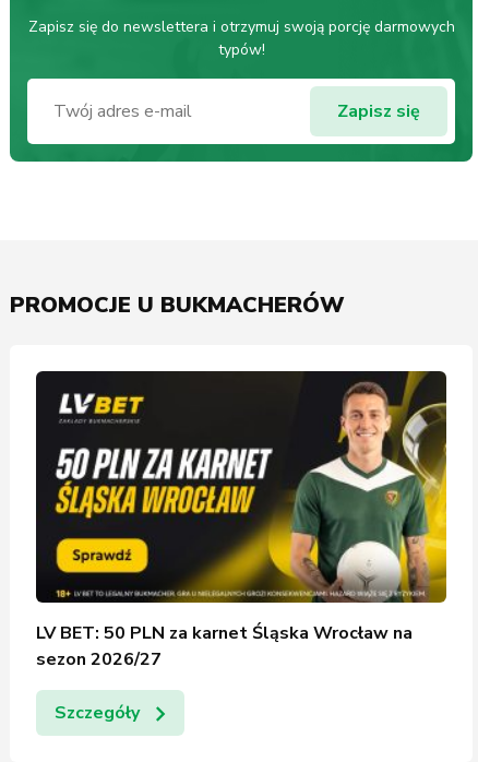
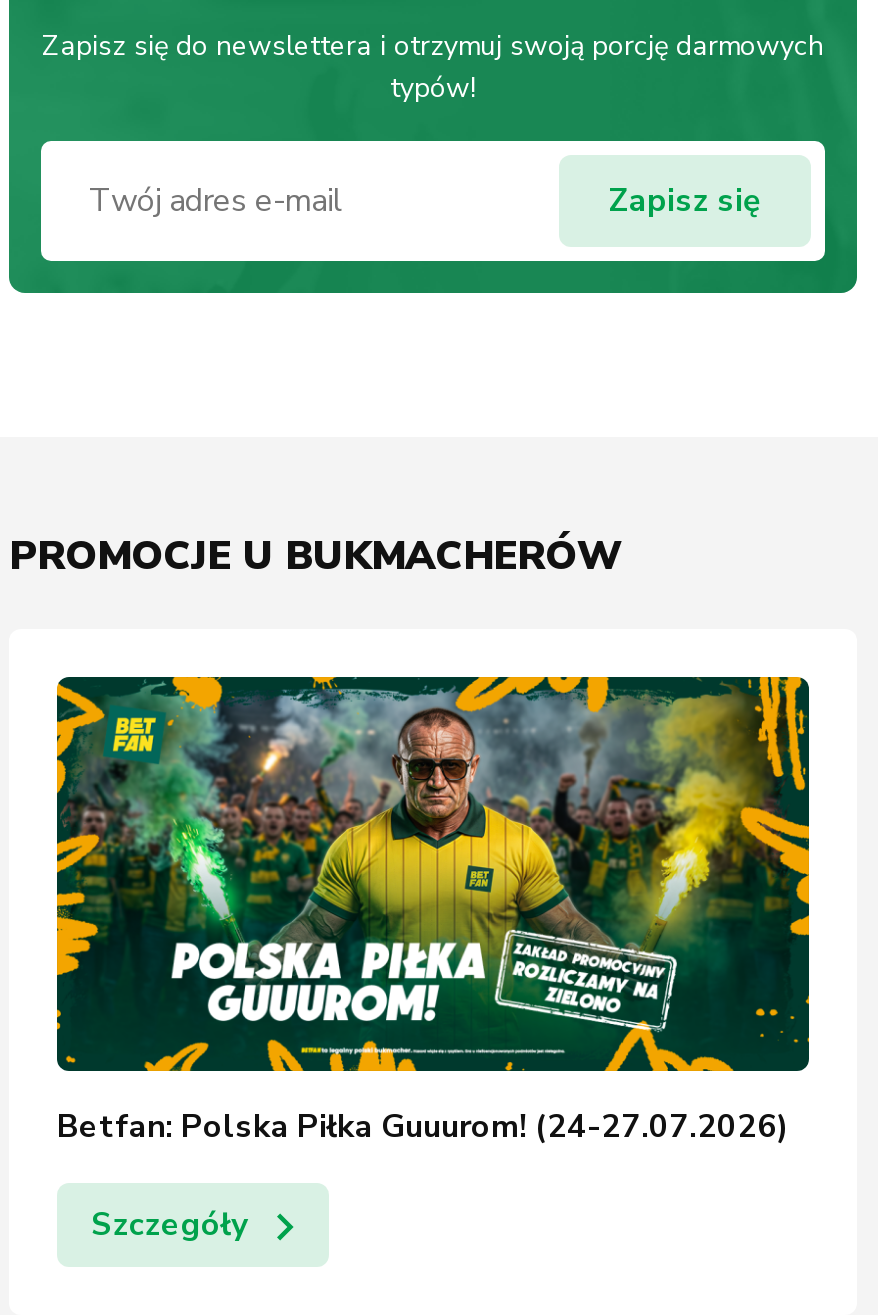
[35,370,447,671] [image] | LV BET: 50 PLN za karnet Śląska Wrocław na | sezon 2026/27 -> [55,675,811,1149] [image] | Betfan: Polska Piłka Guuurom! (24-27.07.2026)

